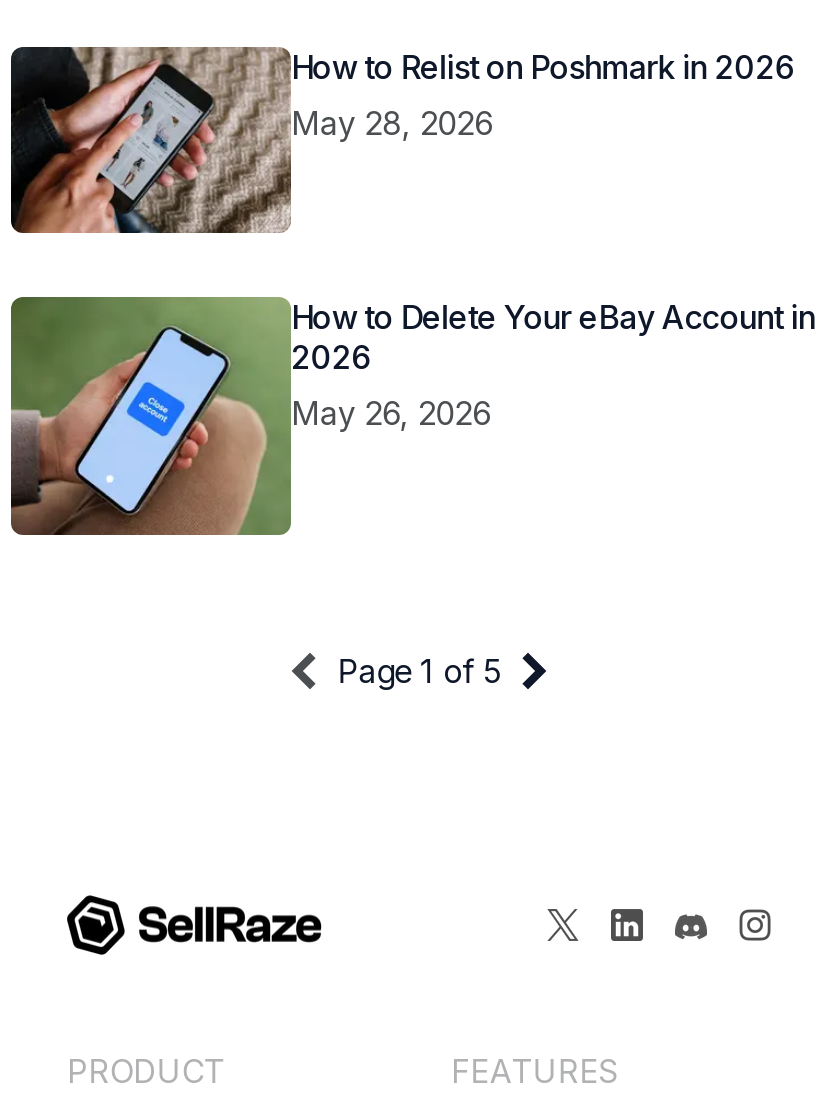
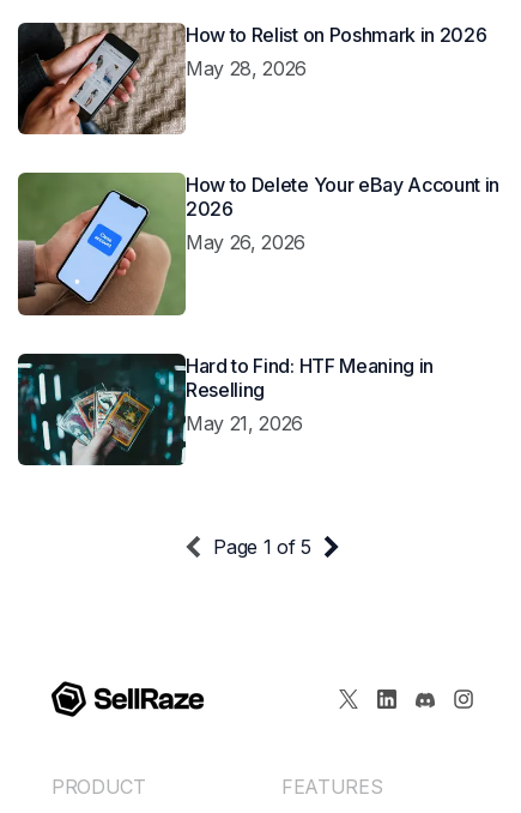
none -> [17,353,434,466] [image] | Hard to Find: HTF Meaning in | Reselling | May 21, 2026

